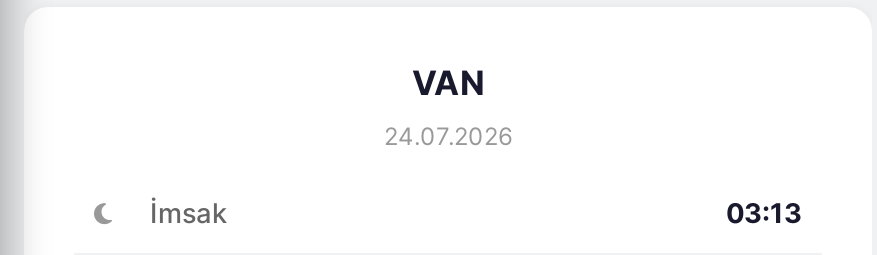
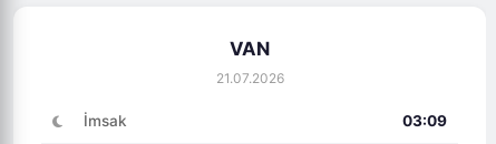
[384,121,512,151] 24.07.2026 -> [216,70,284,87] 21.07.2026
[726,197,802,229] 03:13 -> [402,112,447,130] 03:09

